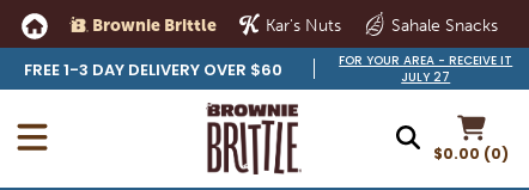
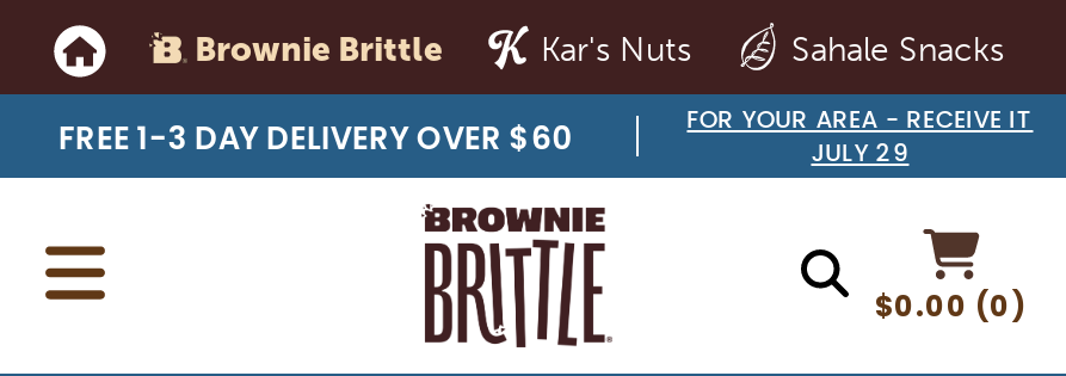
[401,68,450,86] JULY 27 -> [811,135,909,171] JULY 29

